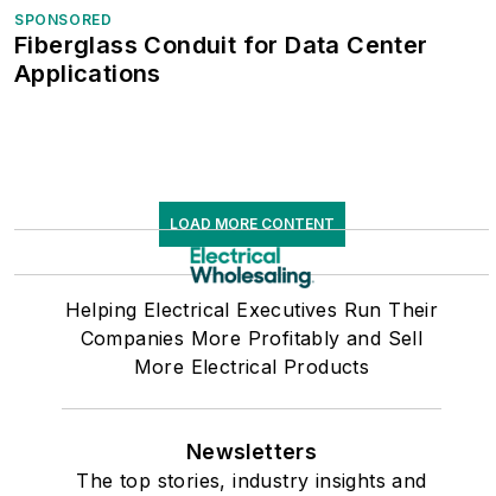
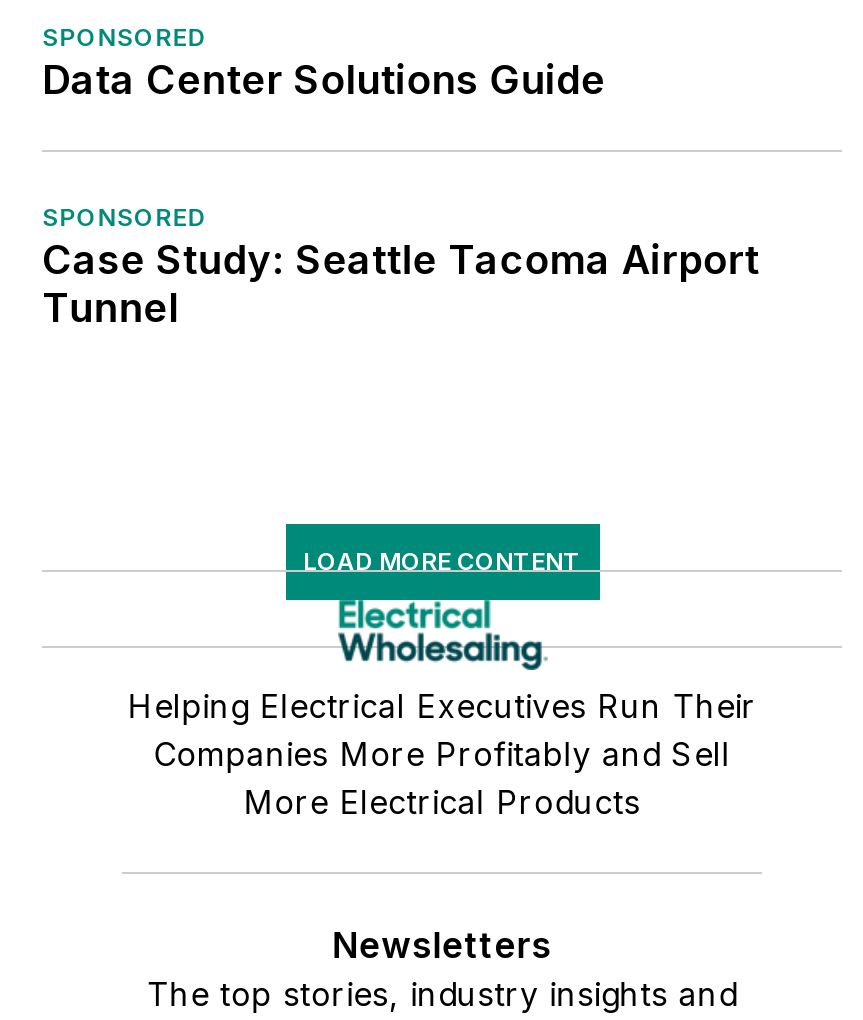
[14,31,428,88] Fiberglass Conduit for Data Center | Applications -> [42,57,759,333] Data Center Solutions Guide | SPONSORED | Case Study: Seattle Tacoma Airport | Tunnel

